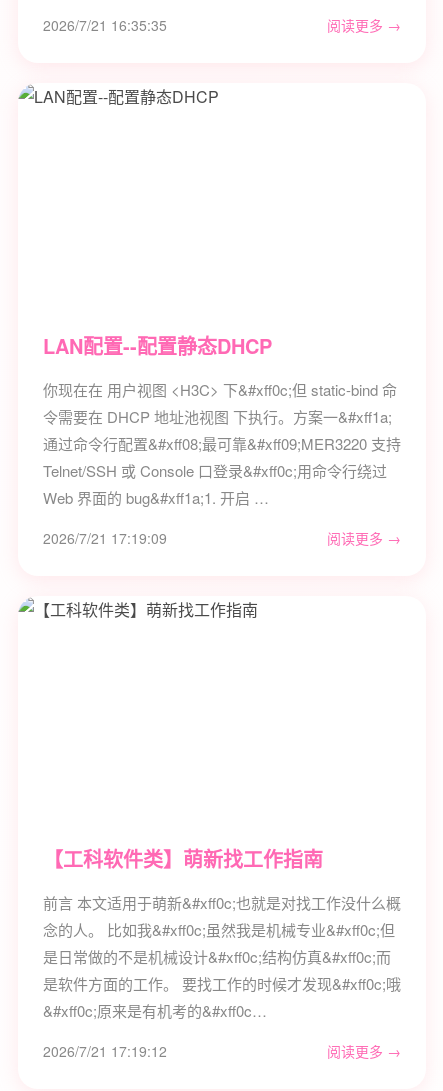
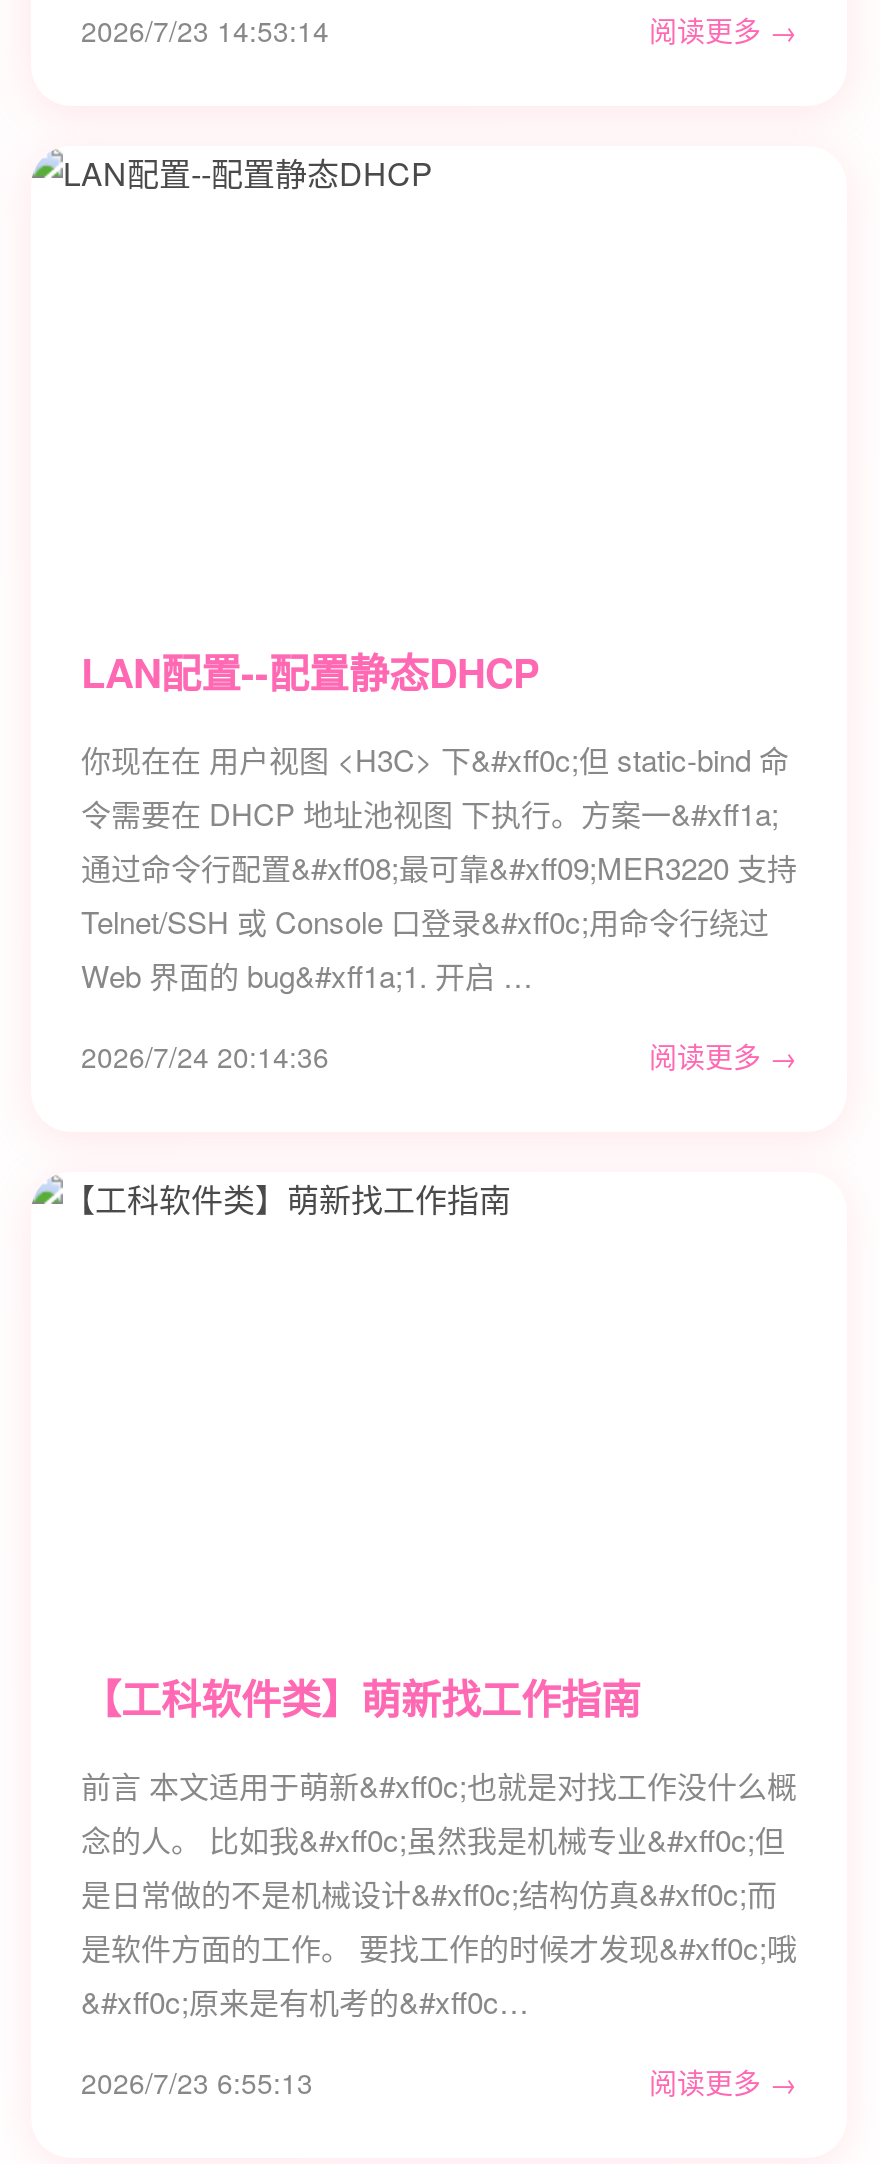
[43,15,167,35] 2026/7/21 16:35:35 -> [81,10,329,50] 2026/7/23 14:53:14
[43,528,167,548] 2026/7/21 17:19:09 -> [81,1036,329,1076] 2026/7/24 20:14:36
[43,1041,167,1061] 2026/7/21 17:19:12 -> [81,2062,313,2102] 2026/7/23 6:55:13

